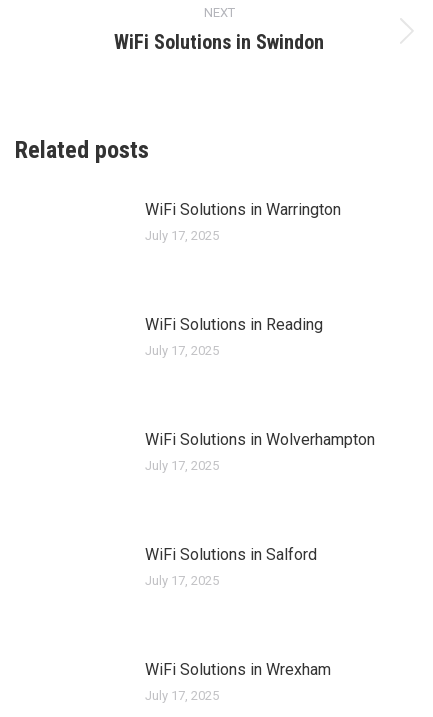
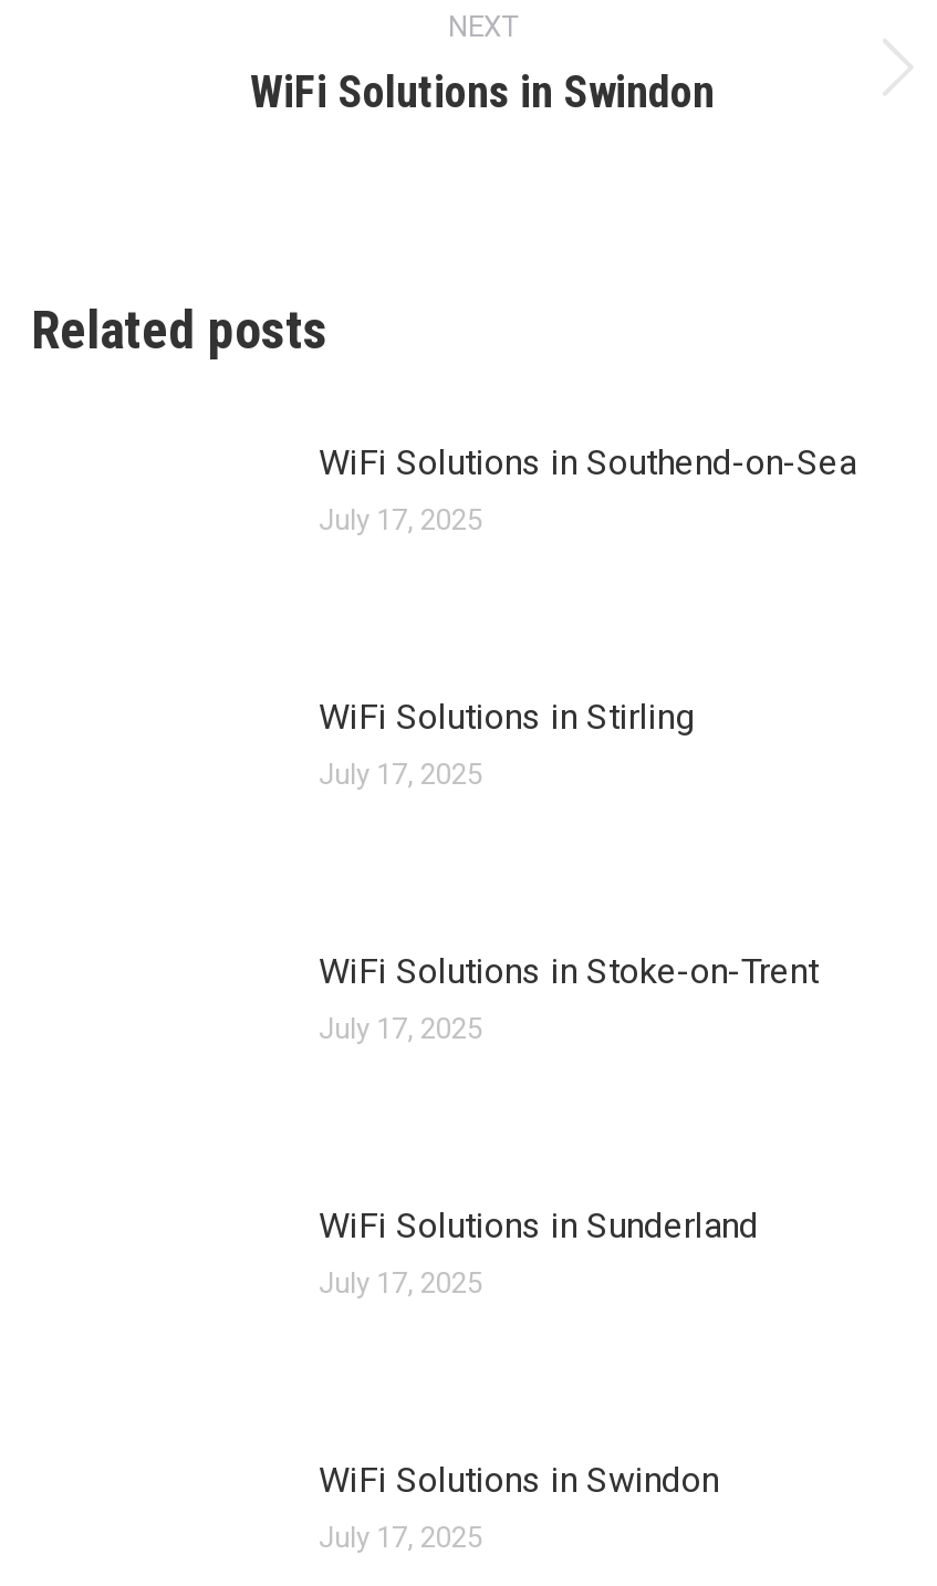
[145,200,341,219] WiFi Solutions in Warrington -> [319,441,856,483] WiFi Solutions in Southend-on-Sea
[145,315,323,334] WiFi Solutions in Reading -> [319,696,695,738] WiFi Solutions in Stirling
[145,430,375,449] WiFi Solutions in Wolverhampton -> [319,950,819,992] WiFi Solutions in Stoke-on-Trent
[145,545,317,564] WiFi Solutions in Salford -> [319,1204,759,1246] WiFi Solutions in Sunderland
[145,660,331,679] WiFi Solutions in Wrexham -> [319,1459,719,1501] WiFi Solutions in Swindon

